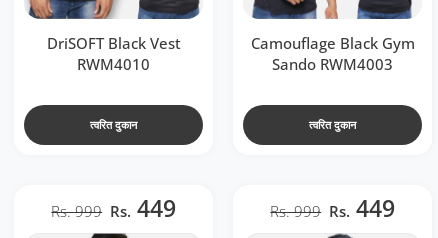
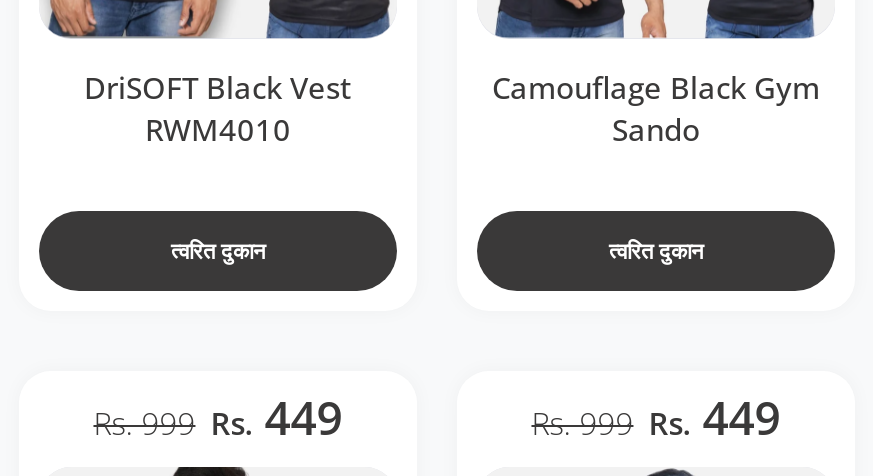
[272,54,393,74] Sando RWM4003 -> [612,109,700,149] Sando

